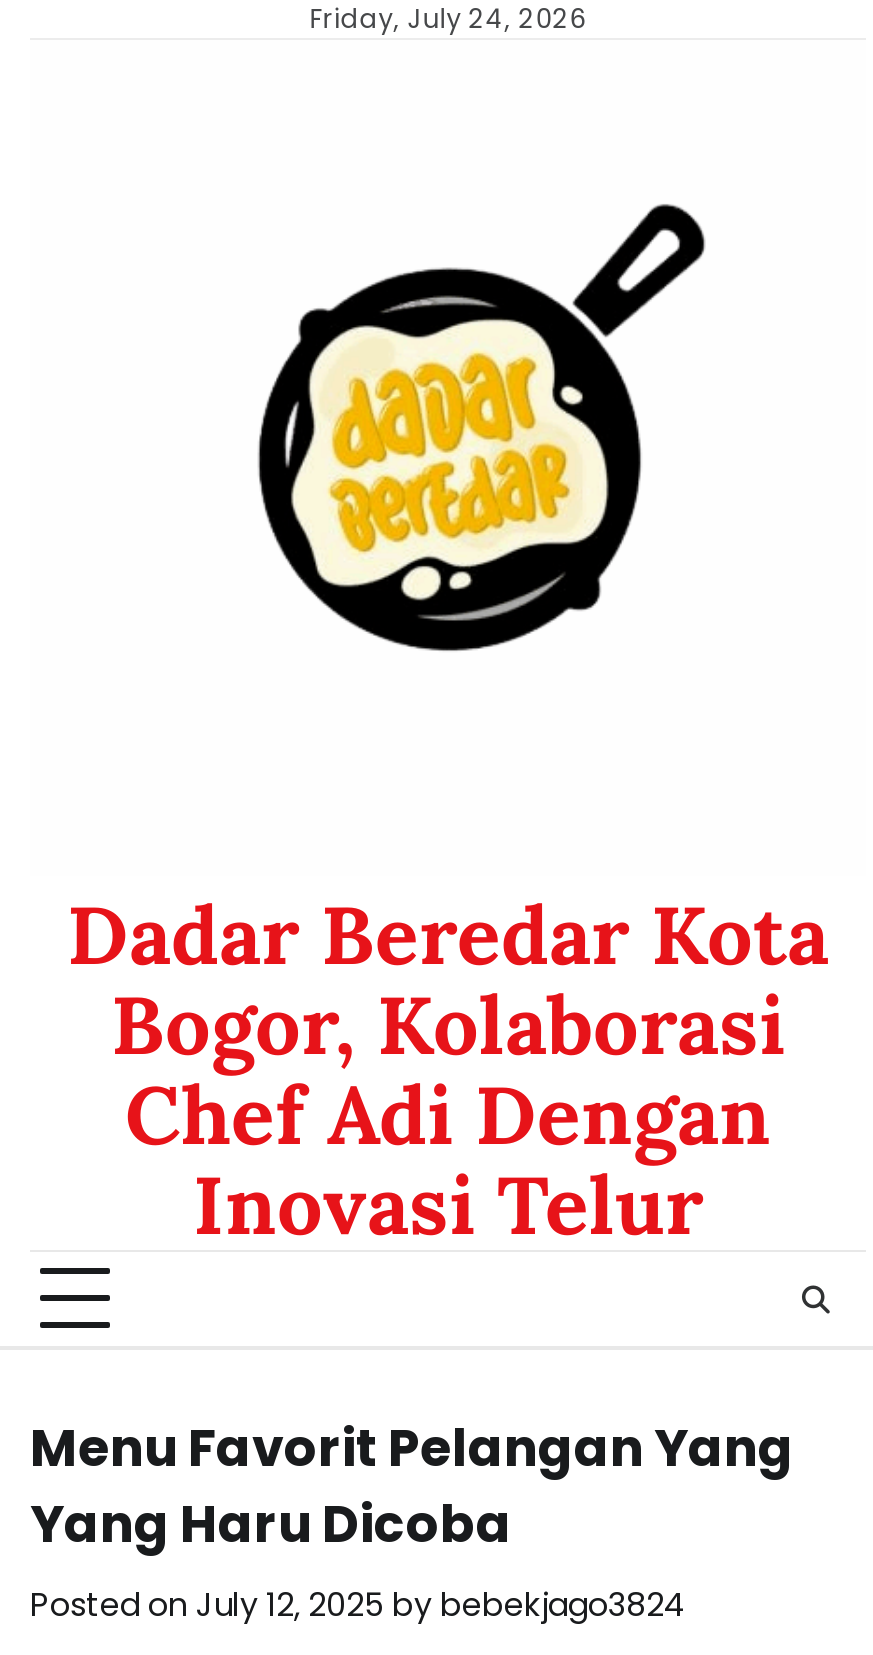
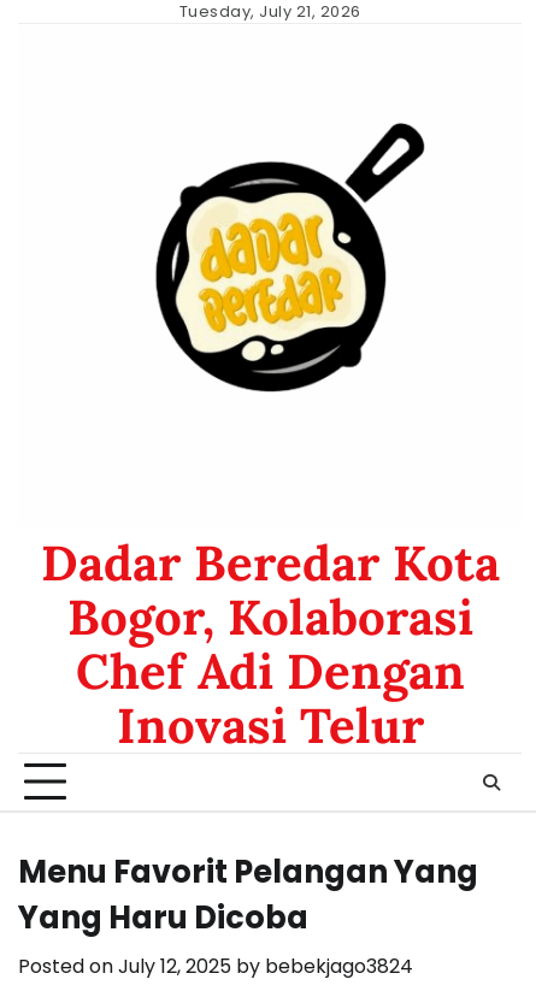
[310,0,586,38] Friday, July 24, 2026 -> [179,0,361,23] Tuesday, July 21, 2026

